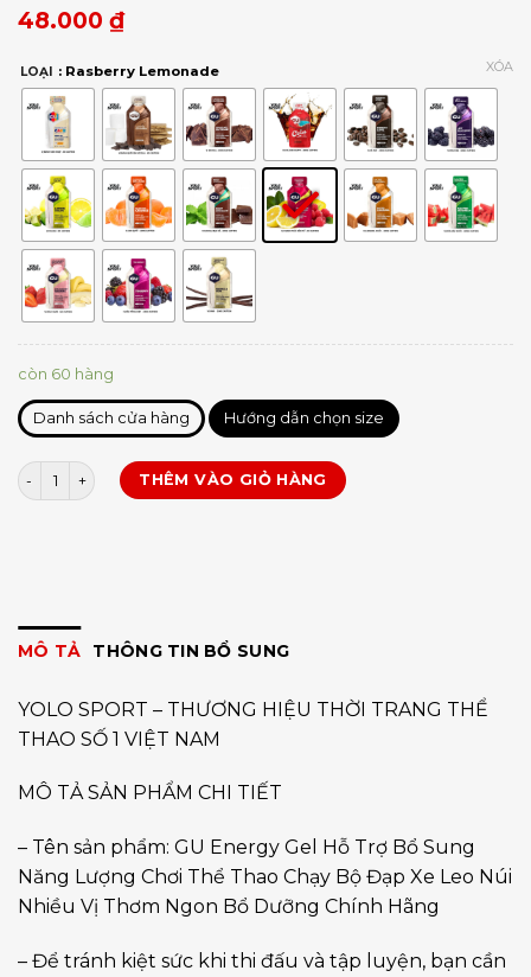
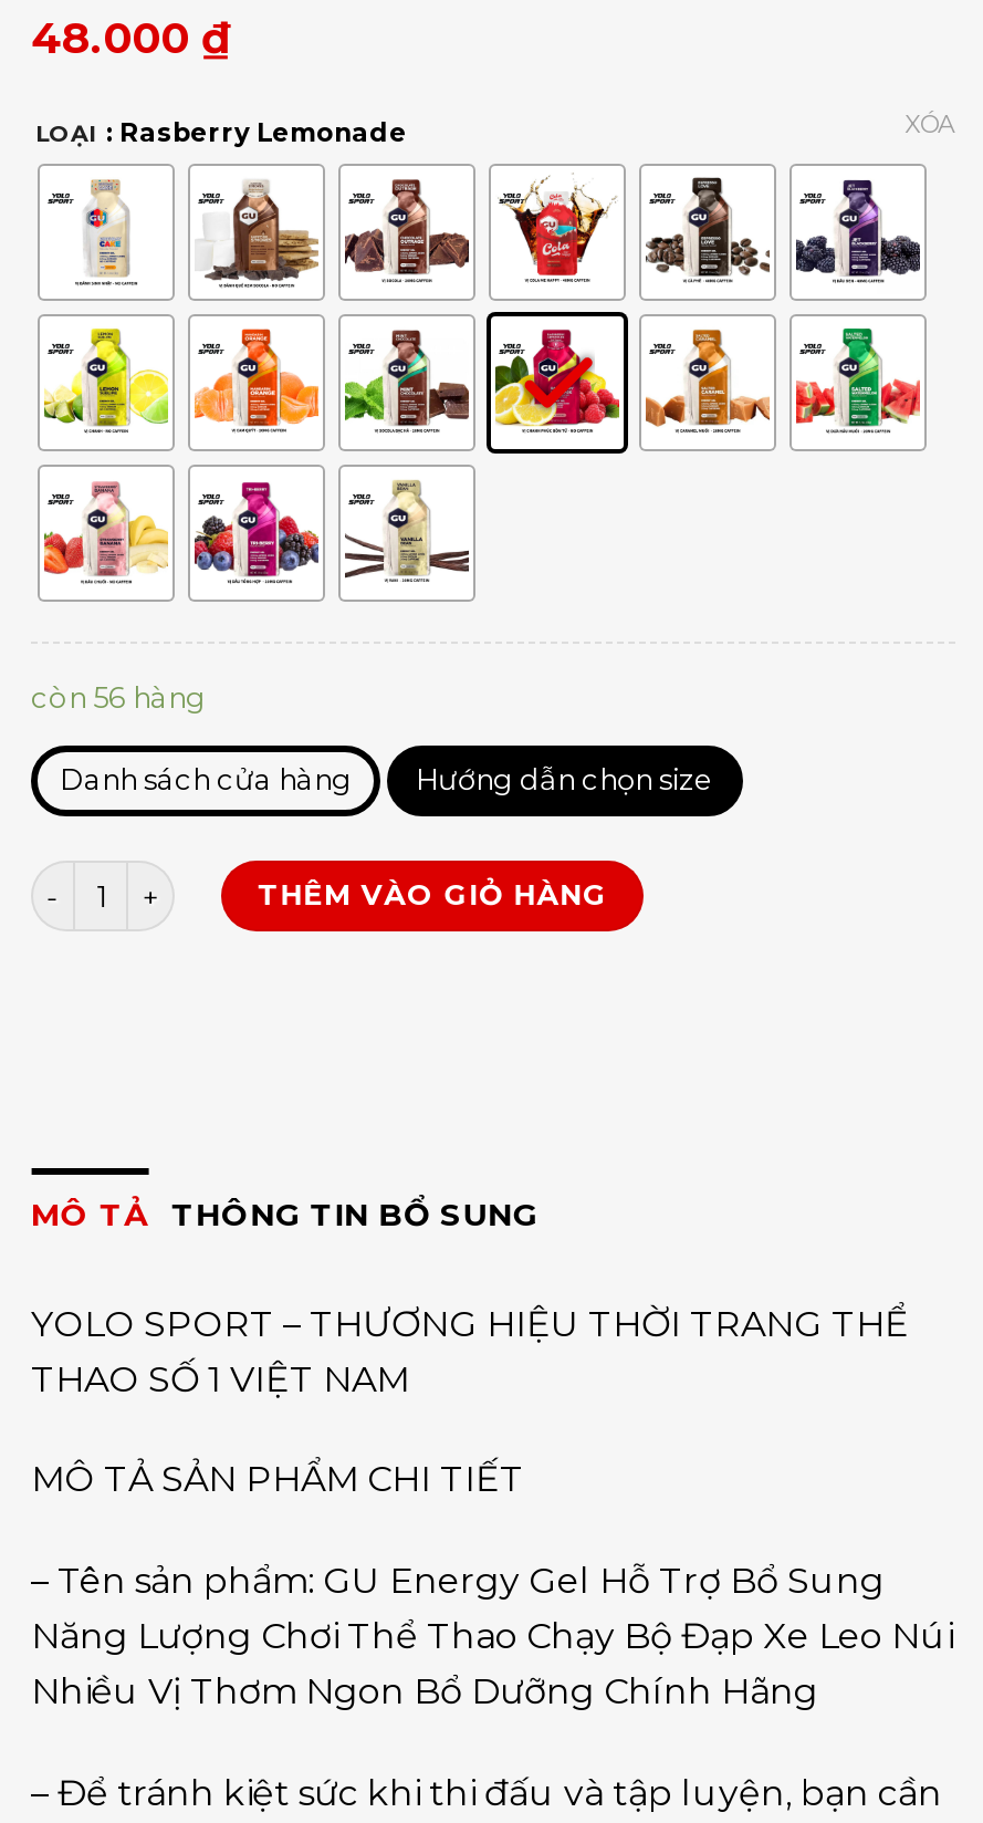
[18,365,114,383] còn 60 hàng -> [31,681,206,714] còn 56 hàng

